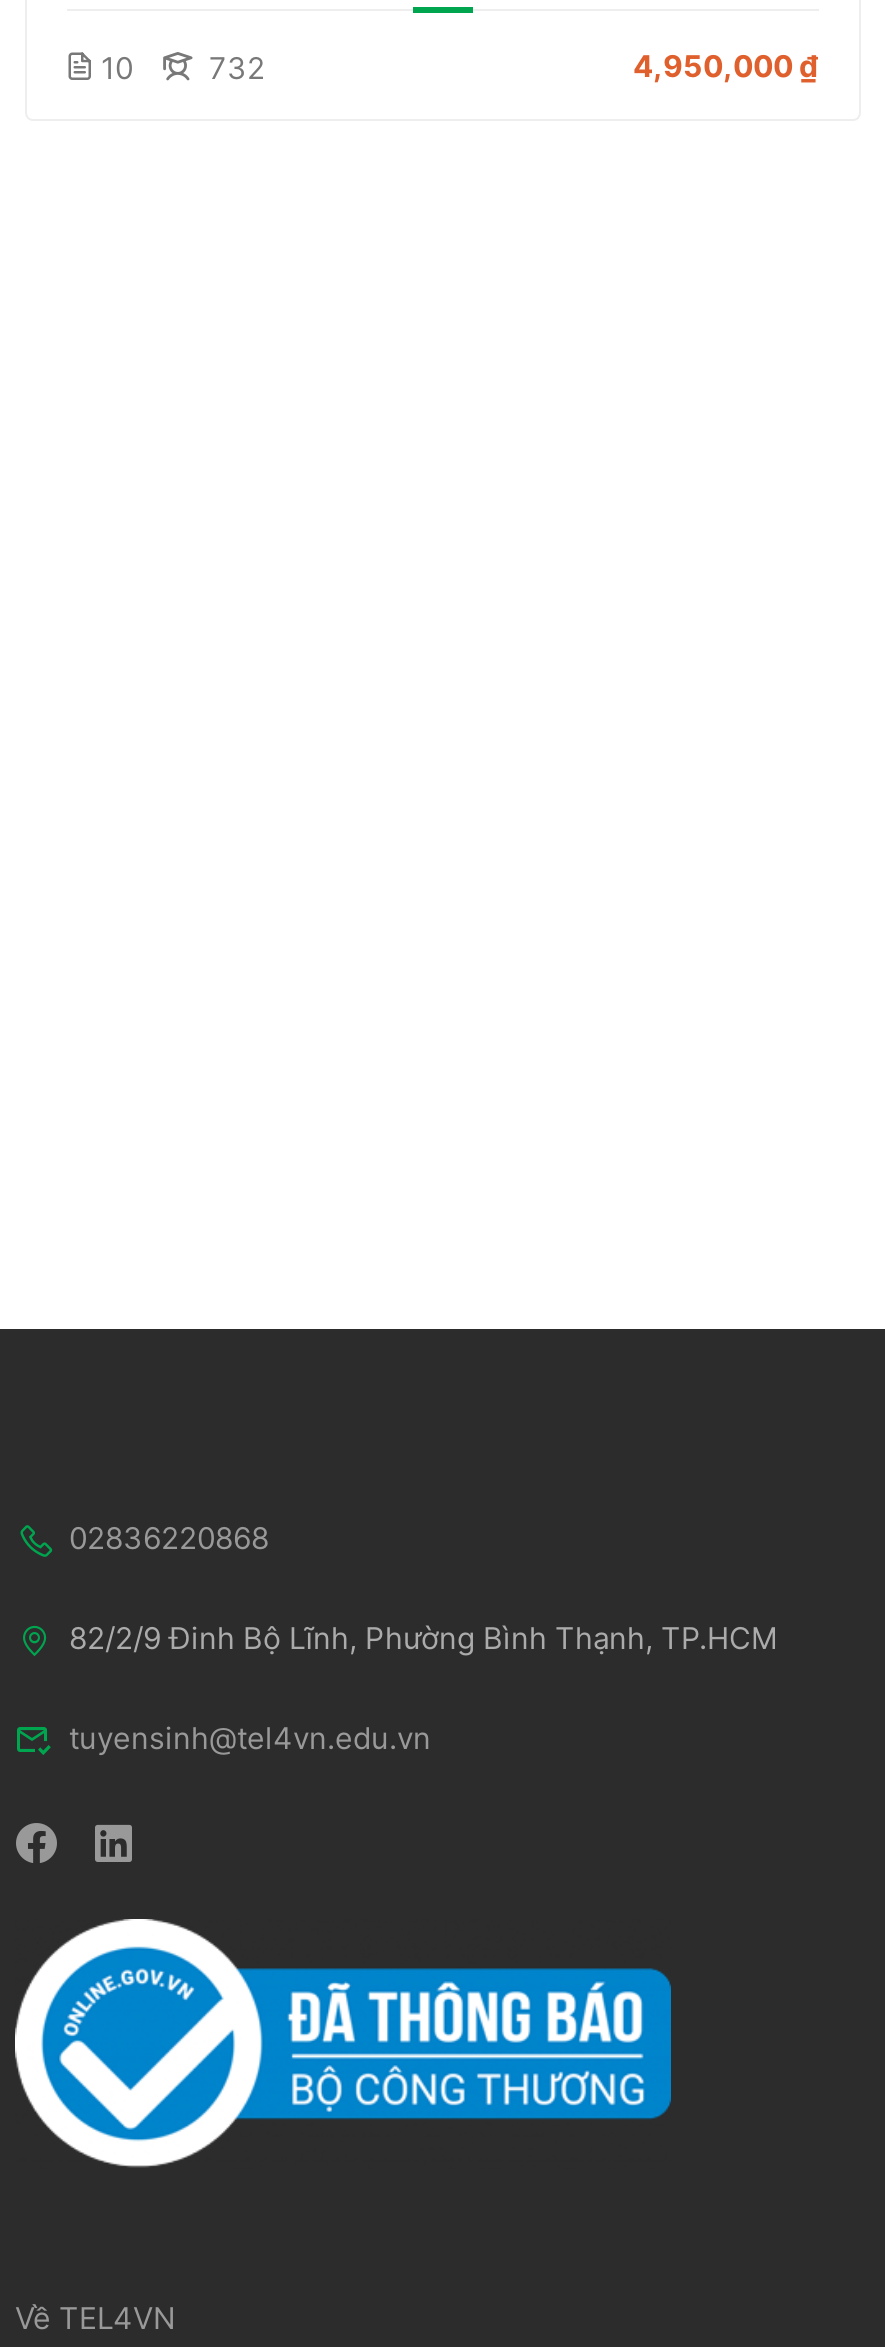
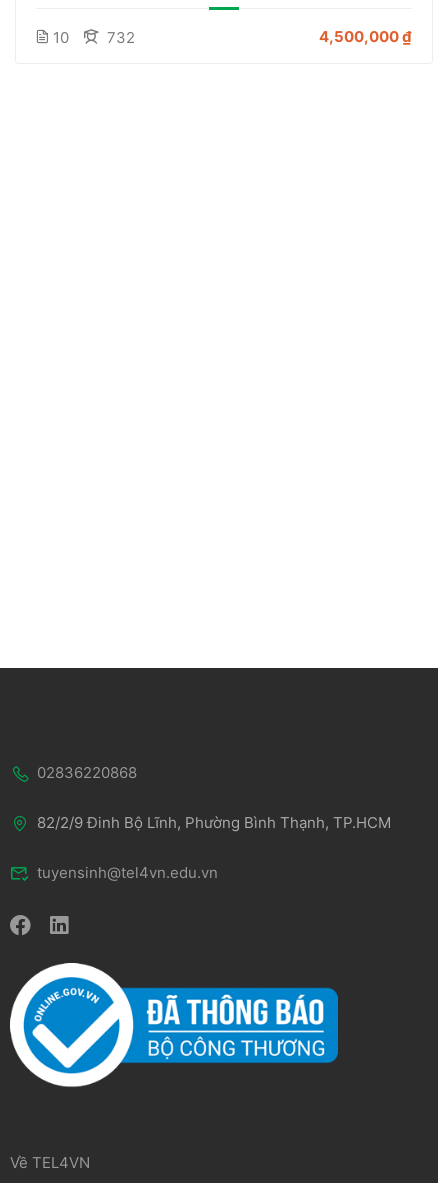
[633,46,819,84] 4,950,000 ₫ -> [319,26,412,45] 4,500,000 ₫

